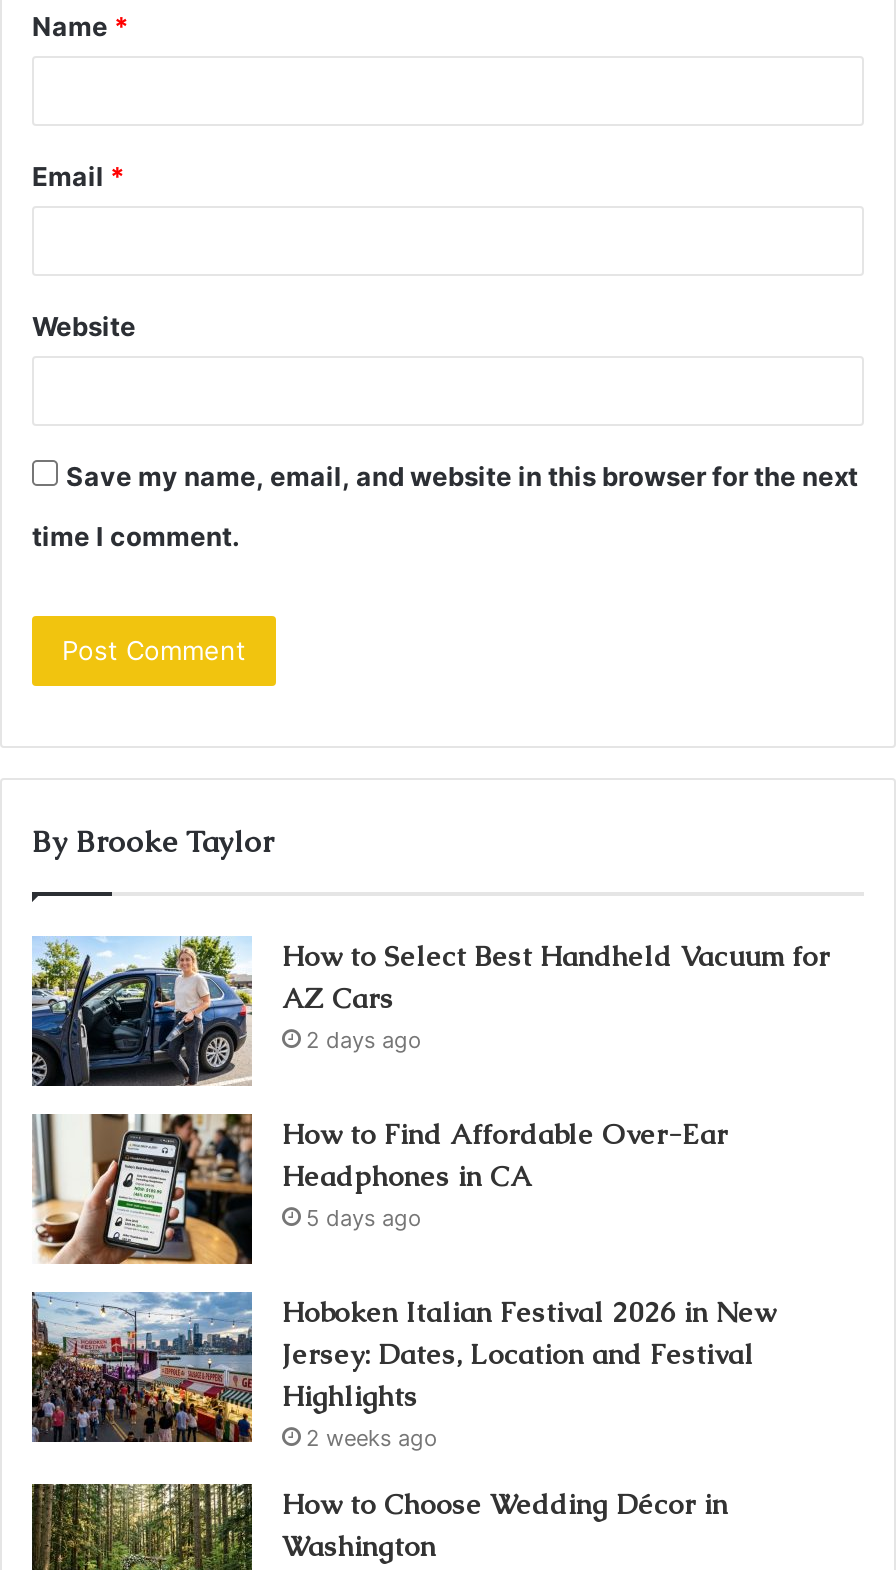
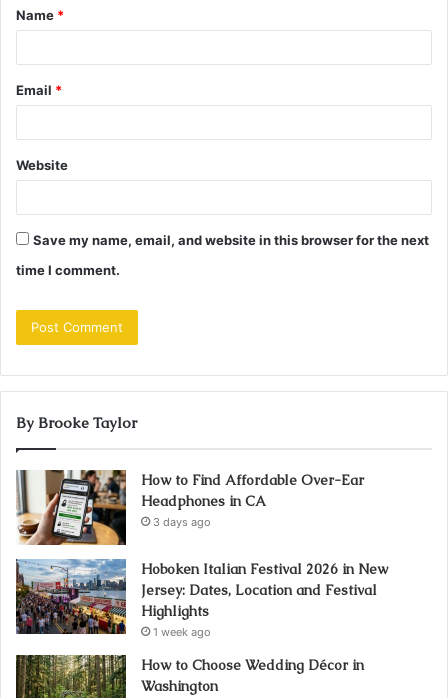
[30,936,830,1088] [image] | How to Select Best Handheld Vacuum for | AZ Cars | 2 days ago -> none
[306,1204,422,1232] 5 days ago -> [153,515,211,529] 3 days ago
[306,1424,438,1452] 2 weeks ago -> [153,625,211,639] 1 week ago

